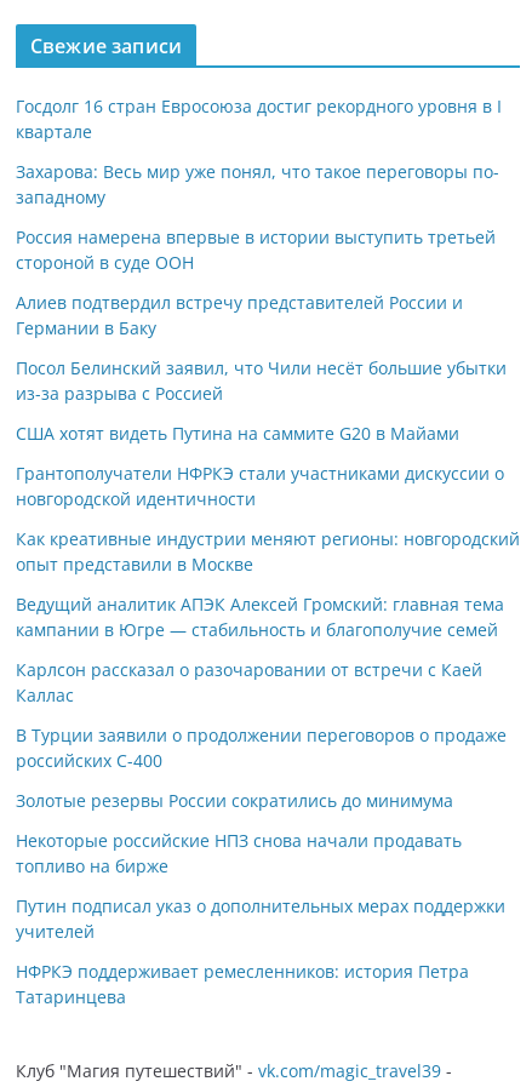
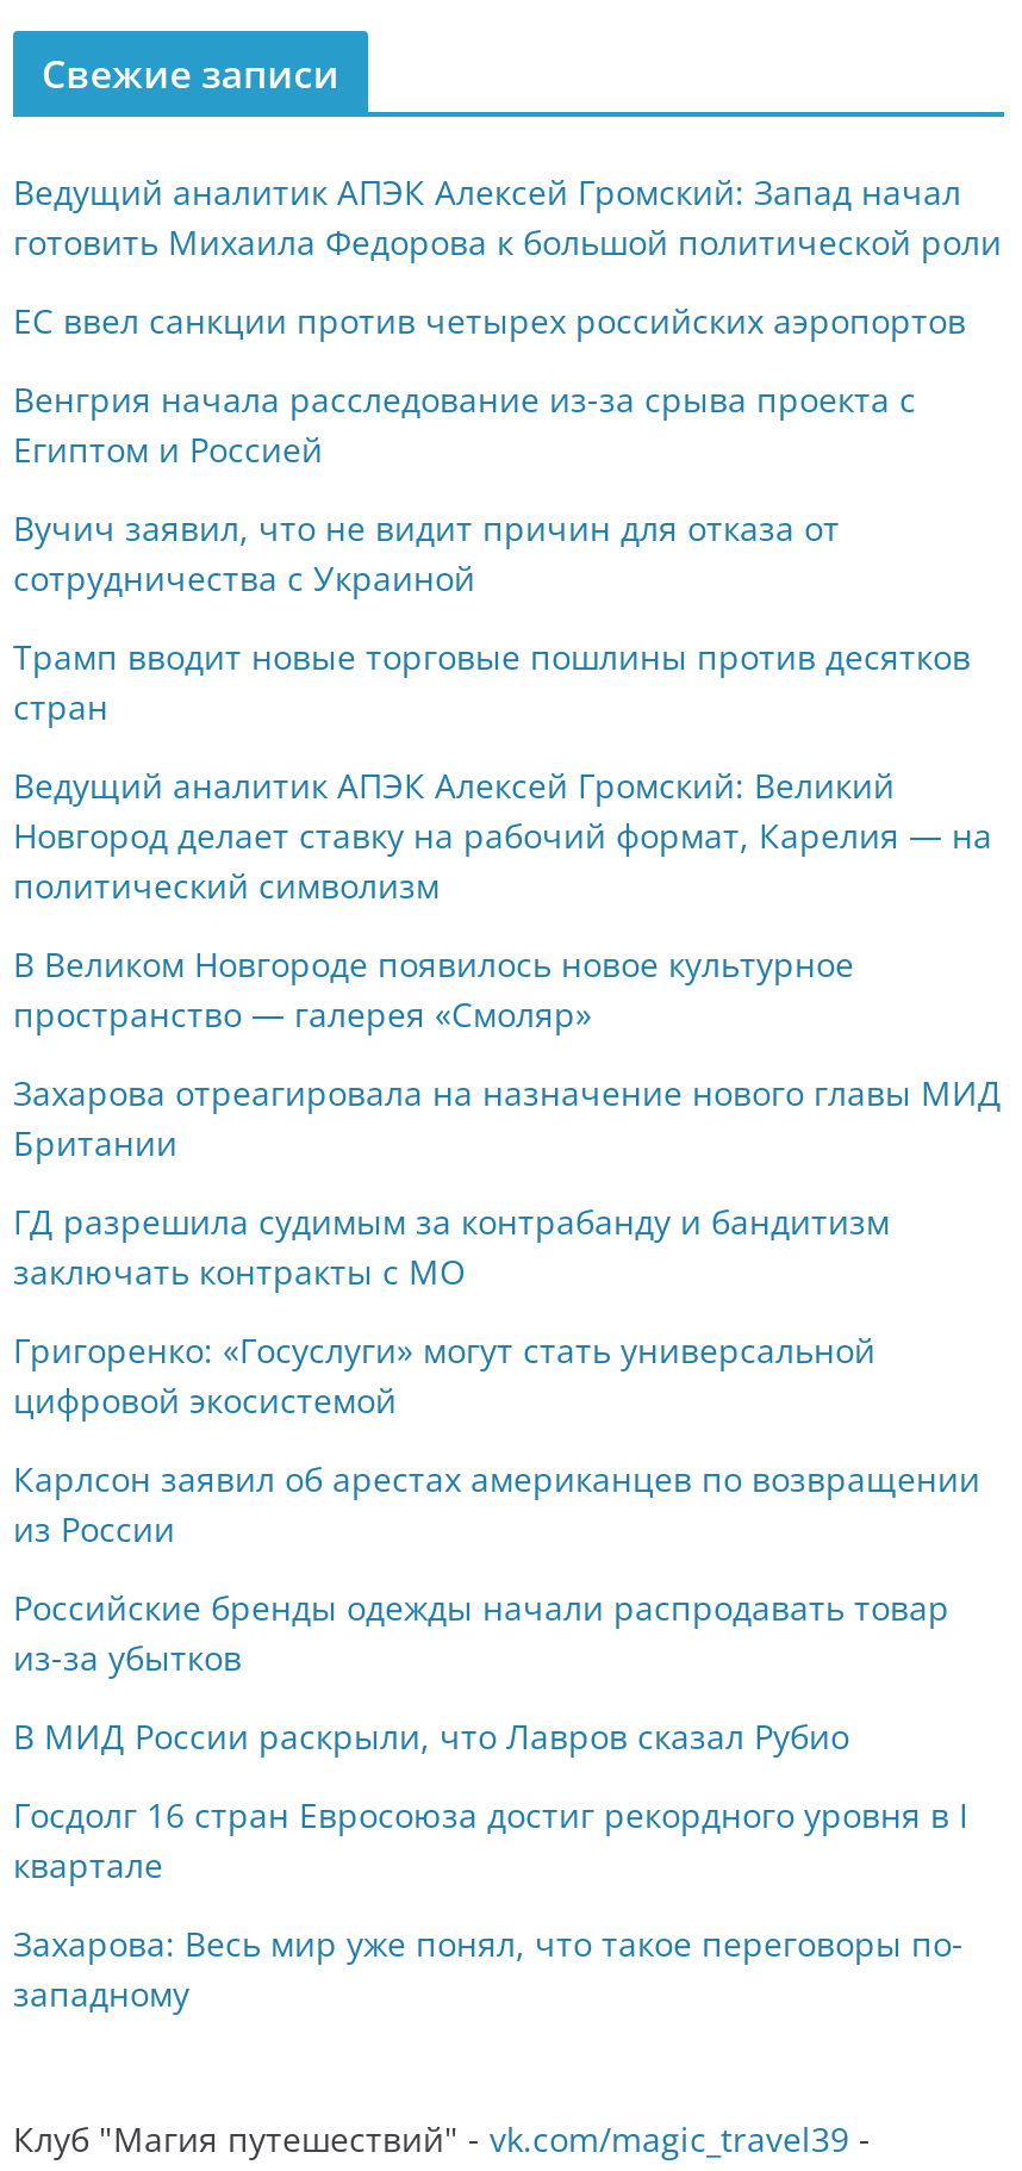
none -> [13,169,1002,1758] Ведущий аналитик АПЭК Алексей Громский: Запад начал | готовить Михаила Федорова к большой политической роли | ЕС ввел санкции против четырех российских аэропортов | Венгрия начала расследование из-за срыва проекта с | Египтом и Россией | Вучич заявил, что не видит причин для отказа от | сотрудничества с Украиной | Трамп вводит новые торговые пошлины против десятков | стран | Ведущий аналитик АПЭК Алексей Громский: Великий | Новгород делает ставку на рабочий формат, Карелия — на | политический символизм | В Великом Новгороде появилось новое культурное | пространство — галерея «Смоляр» | Захарова отреагировала на назначение нового главы МИД | Британии | ГД разрешила судимым за контрабанду и бандитизм | заключать контракты с МО | Григоренко: «Госуслуги» могут стать универсальной | цифровой экосистемой | Карлсон заявил об арестах американцев по возвращении | из России | Российские бренды одежды начали распродавать товар | из-за убытков | В МИД России раскрыли, что Лавров сказал Рубио
moved [16,94,502,208] -> [13,1792,968,2016]: Госдолг 16 стран Евросоюза достиг рекордного уровня в I | квартале | Захарова: Весь мир уже понял, что такое переговоры по- | западному
[16,225,520,1008] Россия намерена впервые в истории выступить третьей | стороной в суде ООН | Алиев подтвердил встречу представителей России и | Германии в Баку | Посол Белинский заявил, что Чили несёт большие убытки | из-за разрыва с Россией | США хотят видеть Путина на саммите G20 в Майами | Грантополучатели НФРКЭ стали участниками дискуссии о | новгородской идентичности | Как креативные индустрии меняют регионы: новгородский | опыт представили в Москве | Ведущий аналитик АПЭК Алексей Громский: главная тема | кампании в Югре — стабильность и благополучие семей | Карлсон рассказал о разочаровании от встречи с Каей | Каллас | В Турции заявили о продолжении переговоров о продаже | российских С-400 | Золотые резервы России сократились до минимума | Некоторые российские НПЗ снова начали продавать | топливо на бирже | Путин подписал указ о дополнительных мерах поддержки | учителей | НФРКЭ поддерживает ремесленников: история Петра | Татаринцева -> none

